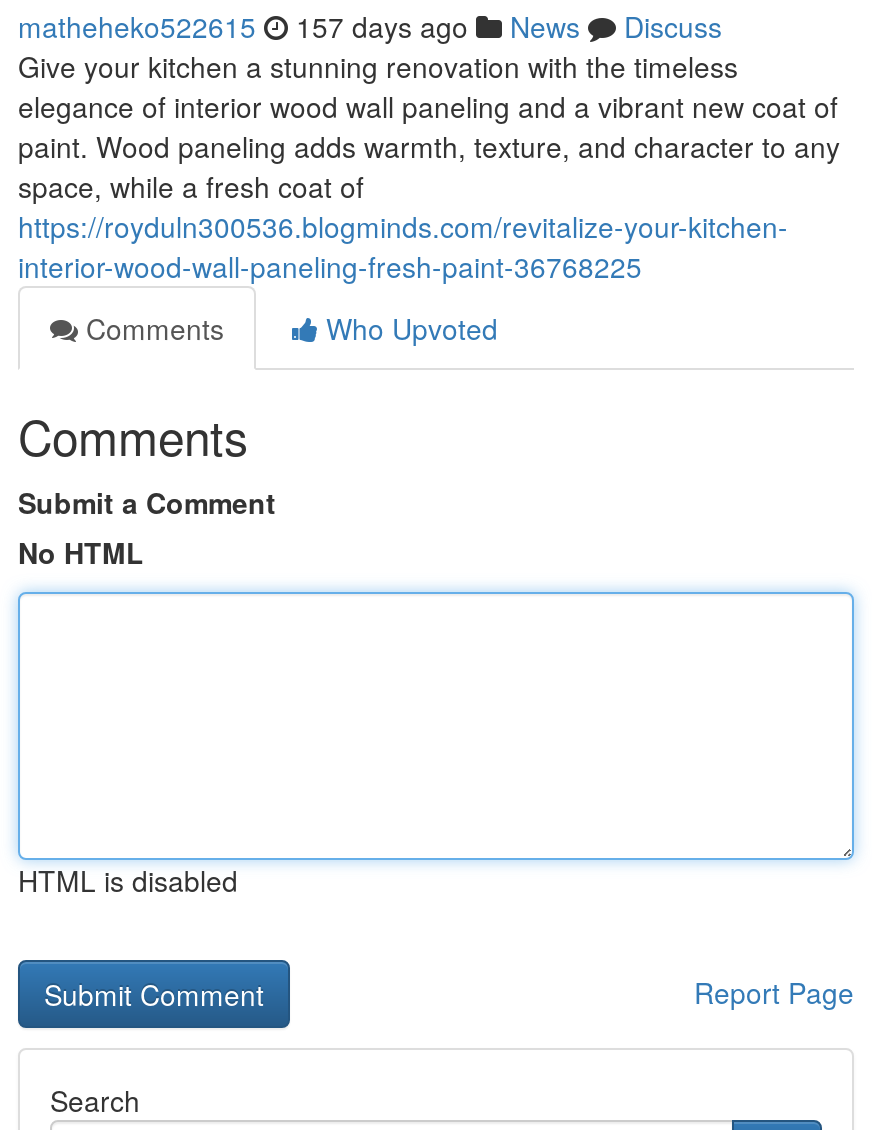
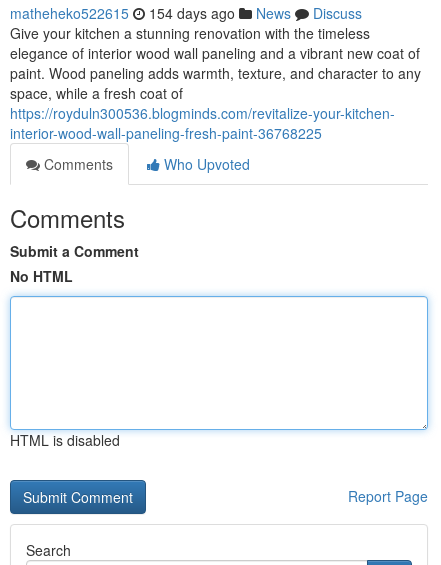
[18,6,722,46] matheheko522615 157 days ago News Discuss -> [10,3,362,23] matheheko522615 154 days ago News Discuss

